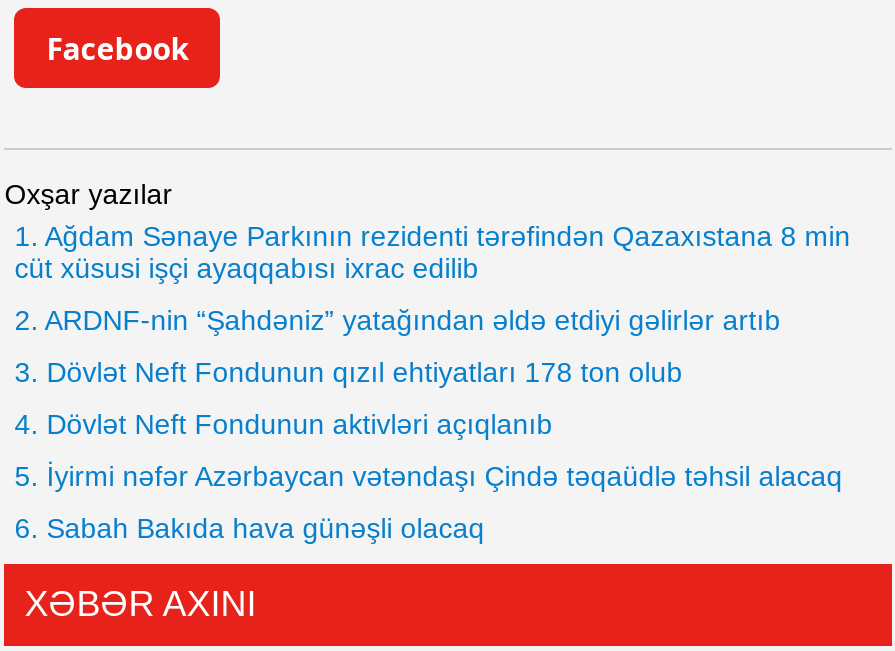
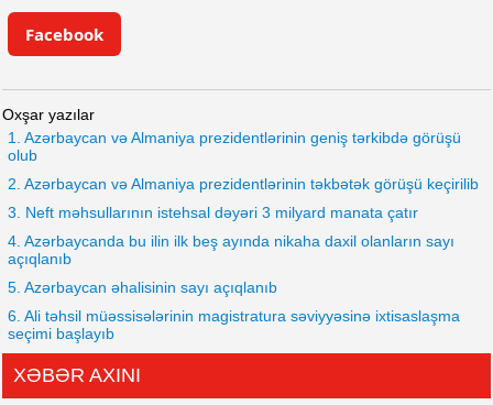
[14,220,850,284] 1. Ağdam Sənaye Parkının rezidenti tərəfindən Qazaxıstana 8 min | cüt xüsusi işçi ayaqqabısı ixrac edilib -> [8,129,461,164] 1. Azərbaycan və Almaniya prezidentlərinin geniş tərkibdə görüşü | olub
[14,304,780,336] 2. ARDNF-nin “Şahdəniz” yatağından əldə etdiyi gəlirlər artıb -> [8,175,479,192] 2. Azərbaycan və Almaniya prezidentlərinin təkbətək görüşü keçirilib
[14,356,682,388] 3. Dövlət Neft Fondunun qızıl ehtiyatları 178 ton olub -> [8,203,418,221] 3. Neft məhsullarının istehsal dəyəri 3 milyard manata çatır
[14,408,552,440] 4. Dövlət Neft Fondunun aktivləri açıqlanıb -> [8,232,455,267] 4. Azərbaycanda bu ilin ilk beş ayında nikaha daxil olanların sayı | açıqlanıb
[14,460,842,492] 5. İyirmi nəfər Azərbaycan vətəndaşı Çində təqaüdlə təhsil alacaq -> [8,278,278,296] 5. Azərbaycan əhalisinin sayı açıqlanıb
[14,512,484,544] 6. Sabah Bakıda hava günəşli olacaq -> [8,307,460,342] 6. Ali təhsil müəssisələrinin magistratura səviyyəsinə ixtisaslaşma | seçimi başlayıb

